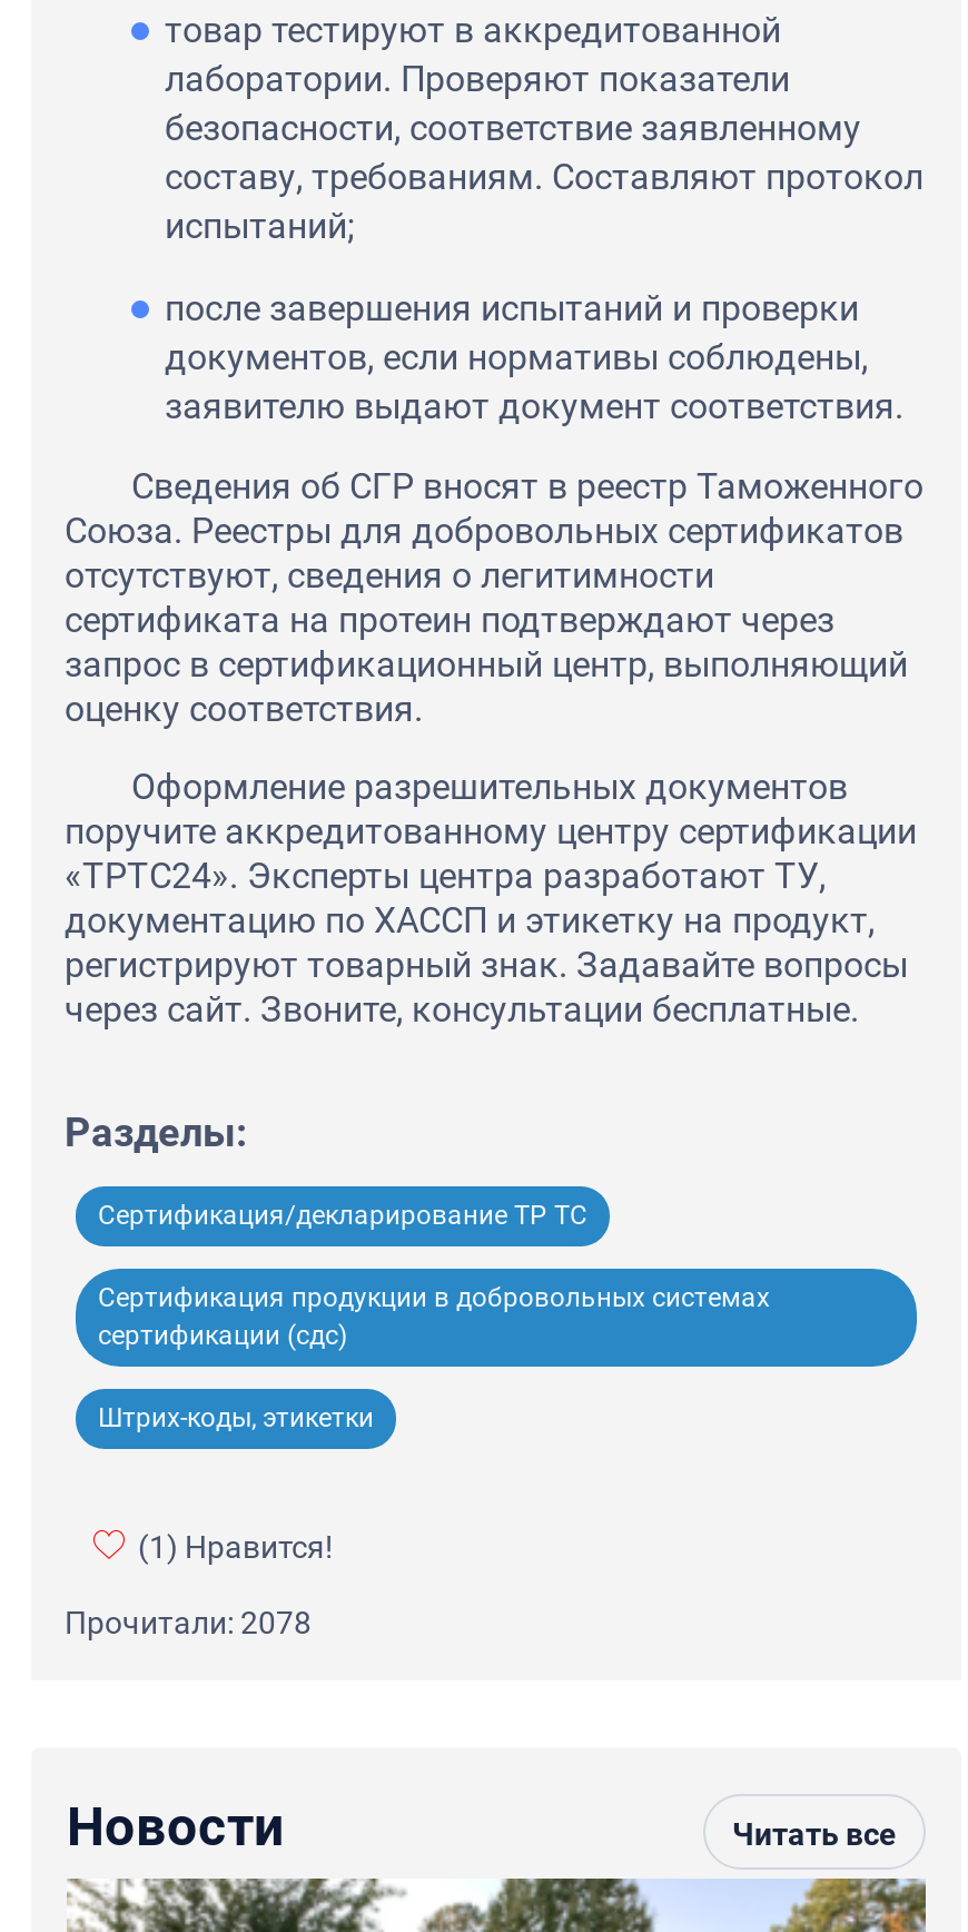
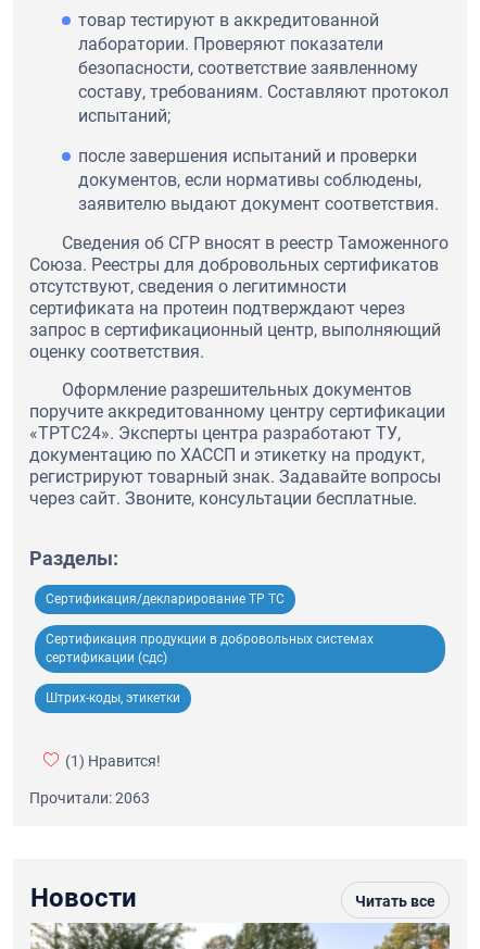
[65,1605,312,1641] Прочитали: 2078 -> [29,789,150,807] Прочитали: 2063

